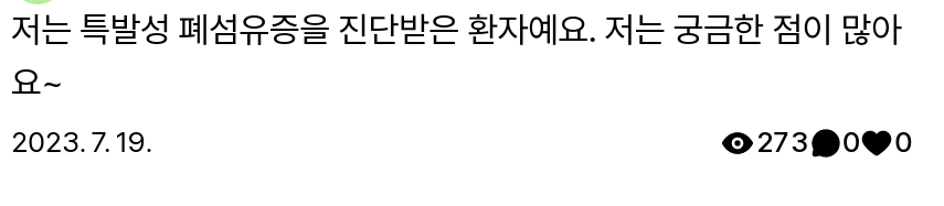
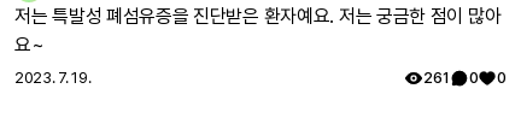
[756,125,807,158] 273 -> [424,68,449,86] 261

